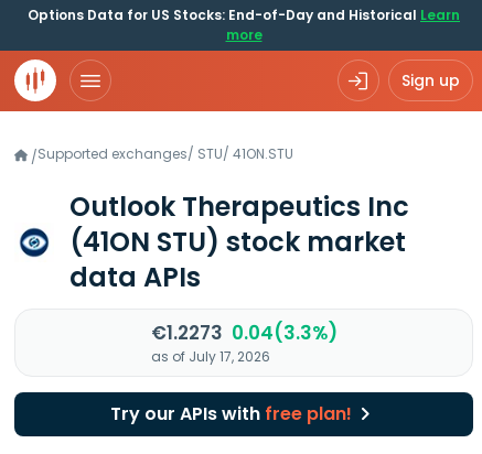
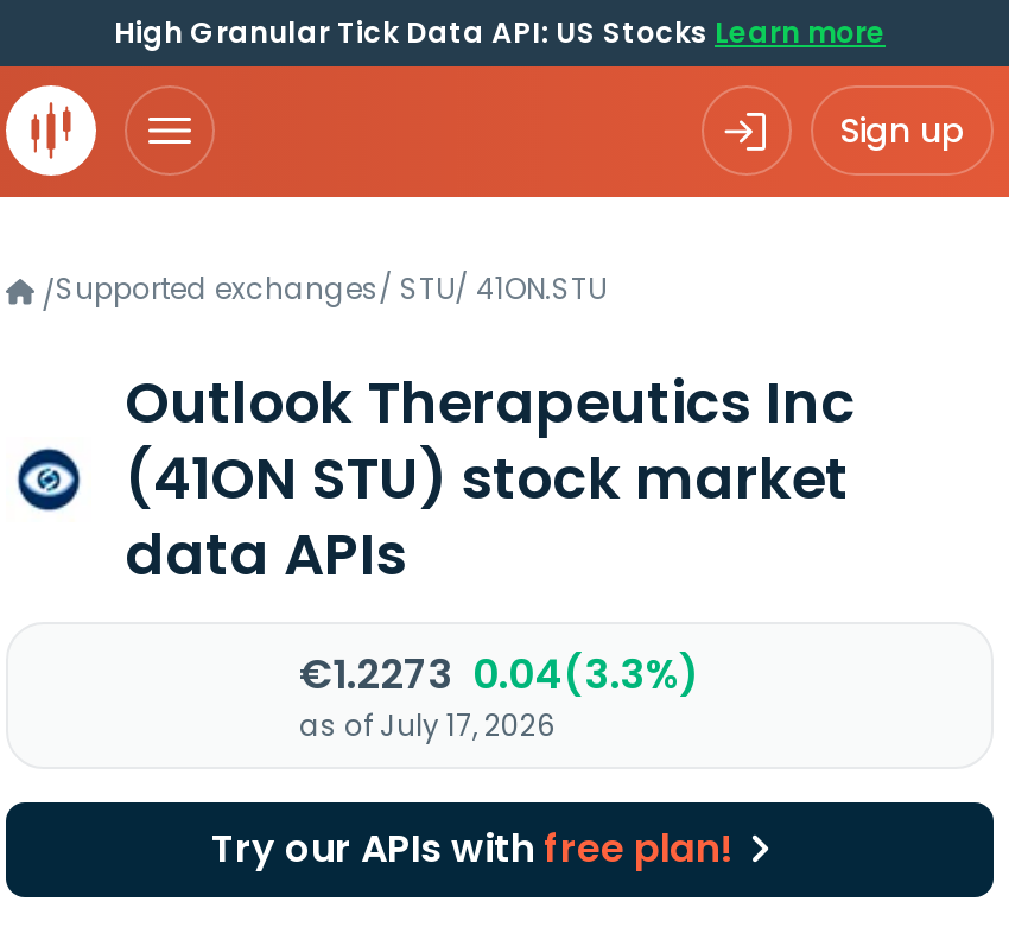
[28,6,460,44] Options Data for US Stocks: End-of-Day and Historical Learn | more -> [114,12,886,52] High Granular Tick Data API: US Stocks Learn more

